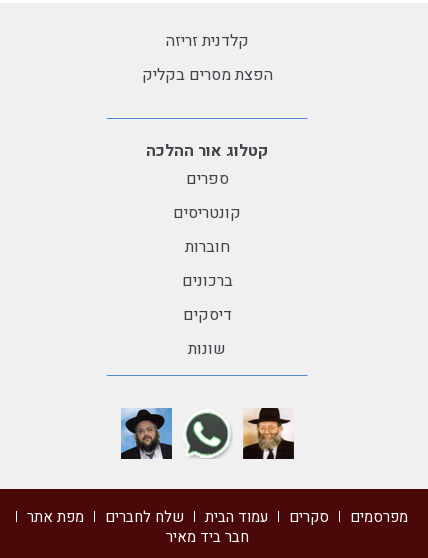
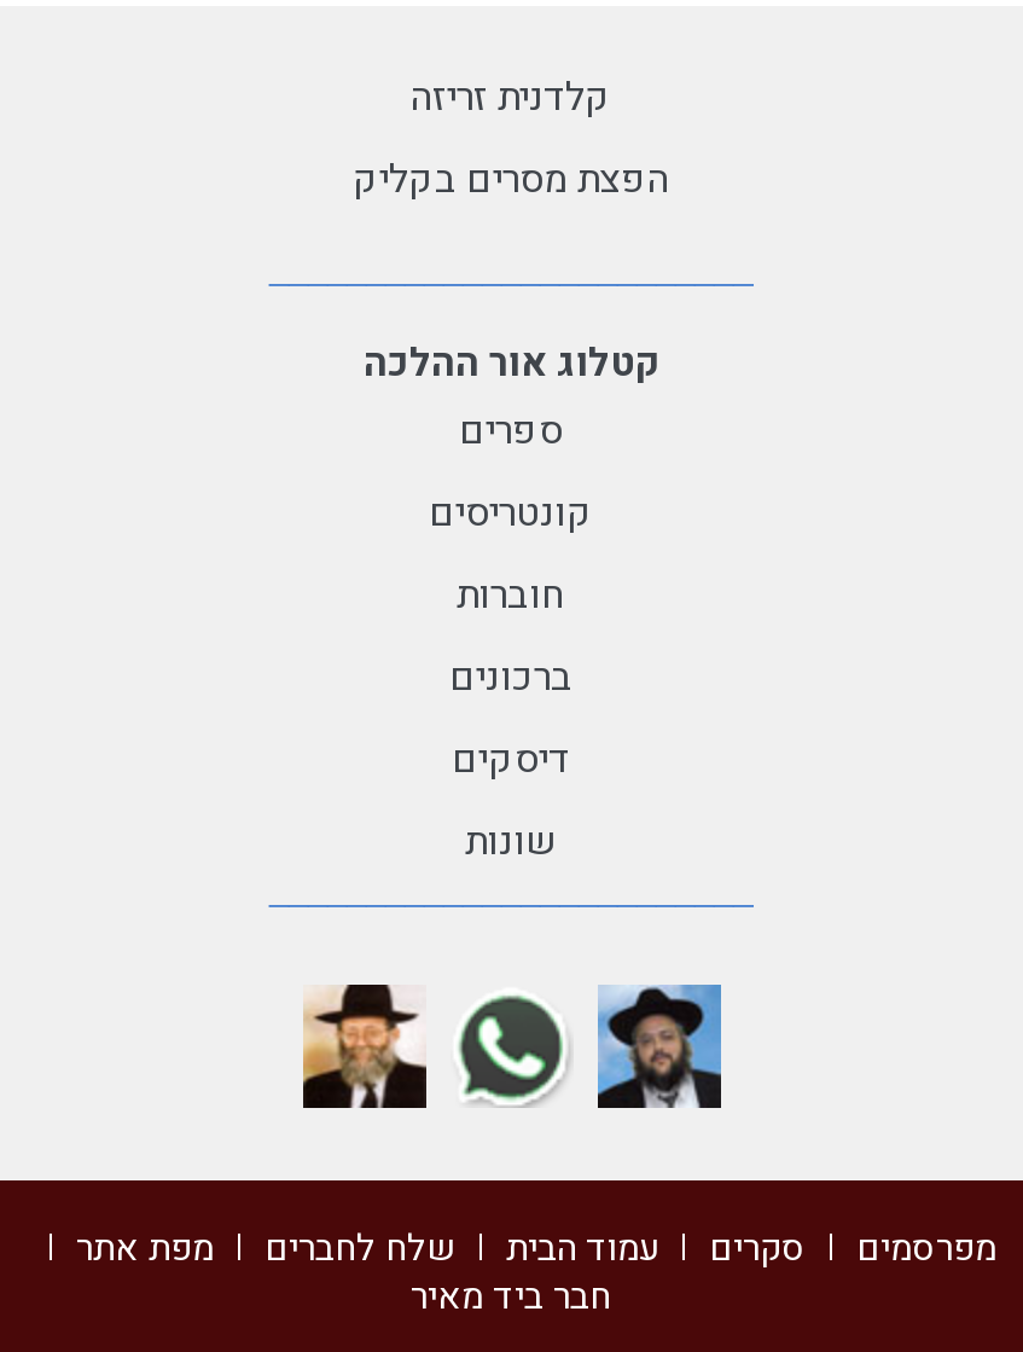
[120,407,173,459] [image] -> [301,982,429,1110] [image]
[242,407,295,460] [image] -> [595,982,723,1108] [image]

